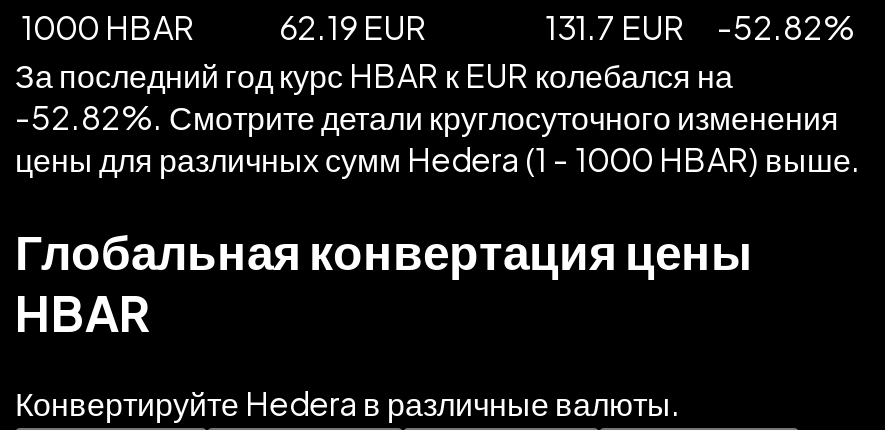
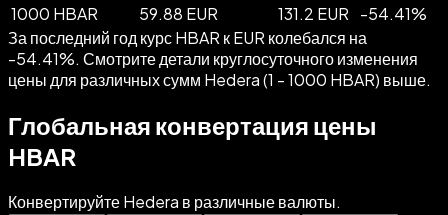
[279,6,855,48] 62.19 EUR | 131.7 EUR | -52.82% -> [139,3,427,24] 59.88 EUR | 131.2 EUR -54.41%
[15,96,839,138] -52.82%. Смотрите детали круглосуточного изменения -> [8,48,418,69] -54.41%. Смотрите детали круглосуточного изменения

